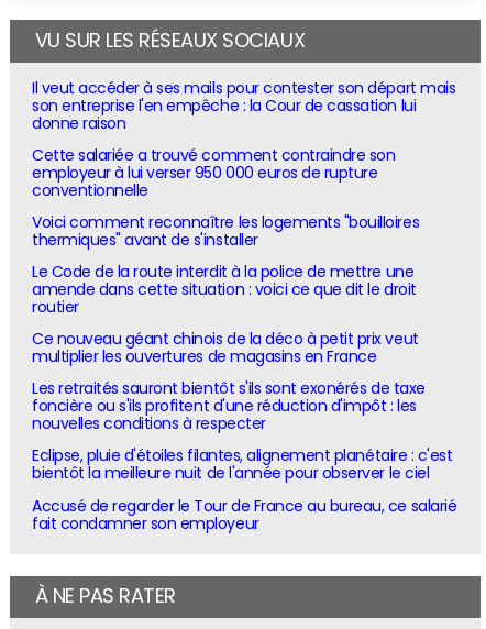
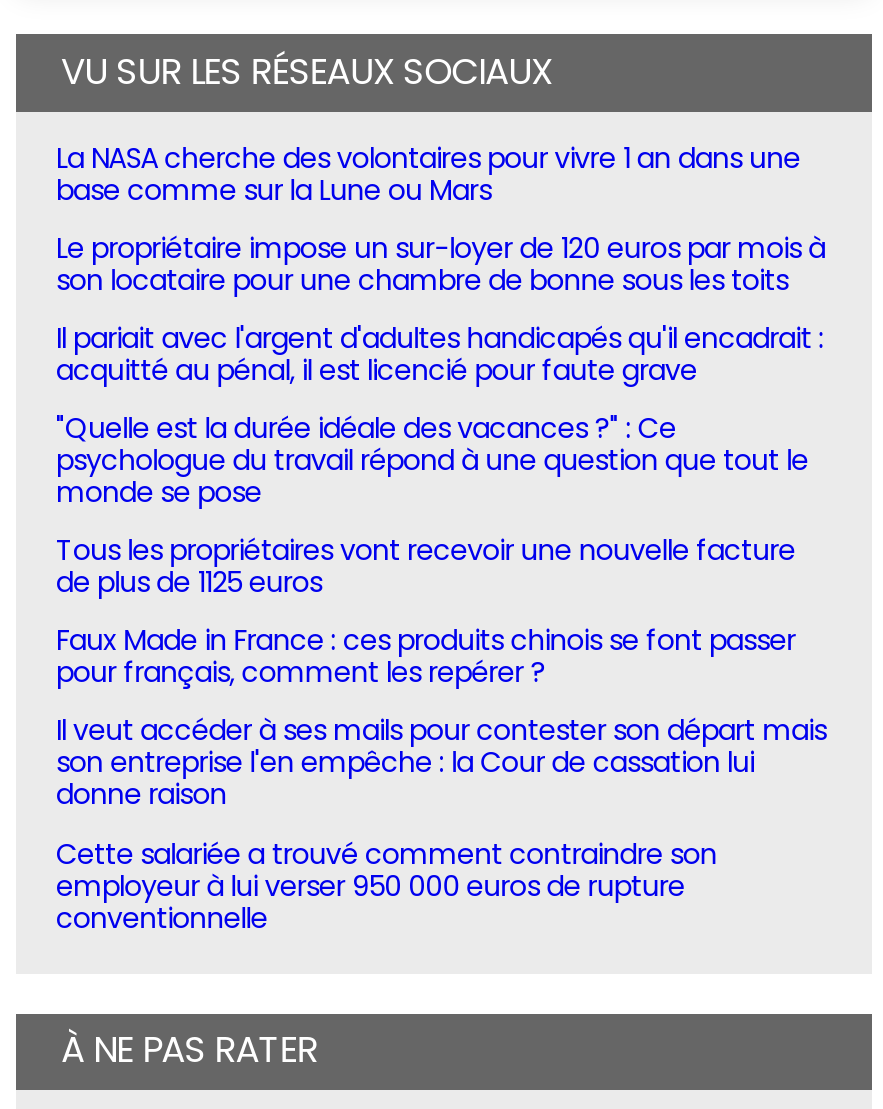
none -> [56,143,825,687] La NASA cherche des volontaires pour vivre 1 an dans une | base comme sur la Lune ou Mars | Le propriétaire impose un sur-loyer de 120 euros par mois à | son locataire pour une chambre de bonne sous les toits | Il pariait avec l'argent d'adultes handicapés qu'il encadrait : | acquitté au pénal, il est licencié pour faute grave | "Quelle est la durée idéale des vacances ?" : Ce | psychologue du travail répond à une question que tout le | monde se pose | Tous les propriétaires vont recevoir une nouvelle facture | de plus de 1125 euros | Faux Made in France : ces produits chinois se font passer | pour français, comment les repérer ?
moved [32,80,455,198] -> [56,717,826,931]: Il veut accéder à ses mails pour contester son départ mais | son entreprise l'en empêche : la Cour de cassation lui | donne raison | Cette salariée a trouvé comment contraindre son | employeur à lui verser 950 000 euros de rupture | conventionnelle
[32,214,457,531] Voici comment reconnaître les logements "bouilloires | thermiques" avant de s'installer | Le Code de la route interdit à la police de mettre une | amende dans cette situation : voici ce que dit le droit | routier | Ce nouveau géant chinois de la déco à petit prix veut | multiplier les ouvertures de magasins en France | Les retraités sauront bientôt s'ils sont exonérés de taxe | foncière ou s'ils profitent d'une réduction d'impôt : les | nouvelles conditions à respecter | Eclipse, pluie d'étoiles filantes, alignement planétaire : c'est | bientôt la meilleure nuit de l'année pour observer le ciel | Accusé de regarder le Tour de France au bureau, ce salarié | fait condamner son employeur -> none

